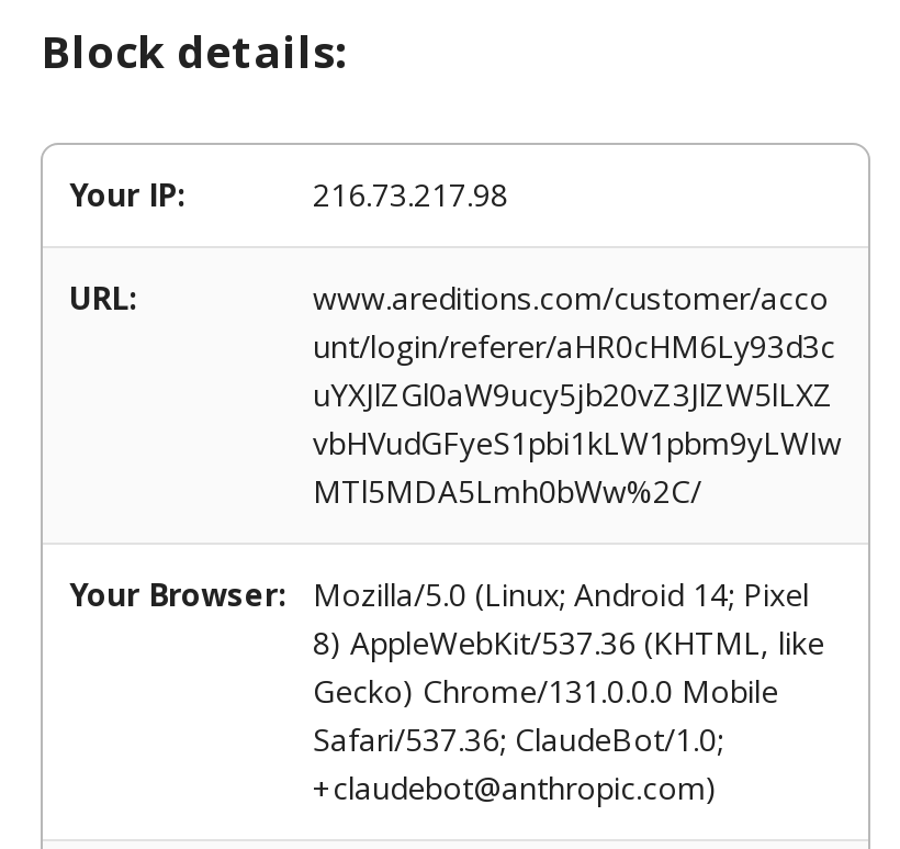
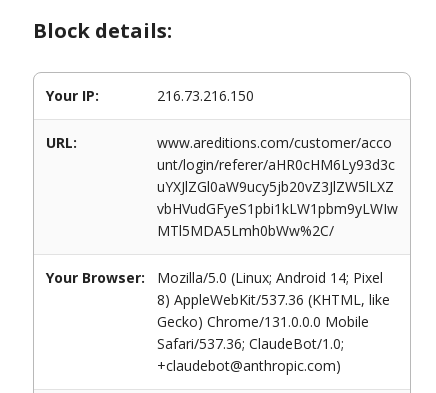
[313,174,508,215] 216.73.217.98 -> [157,86,254,105] 216.73.216.150

